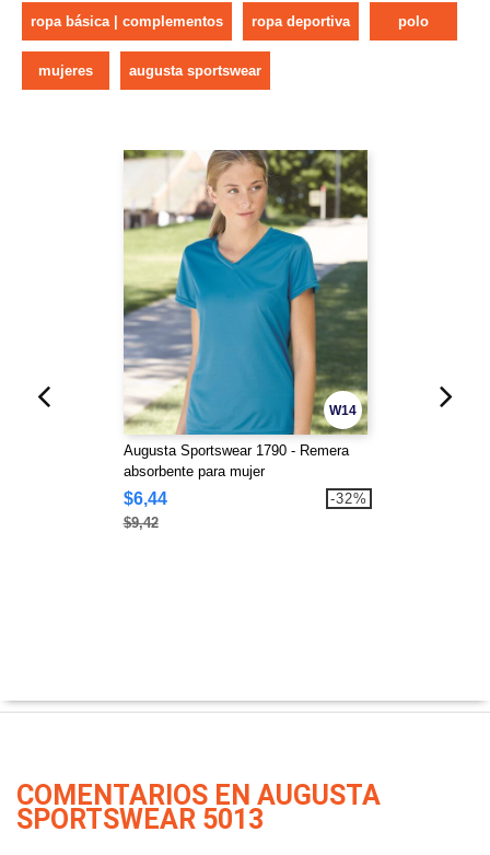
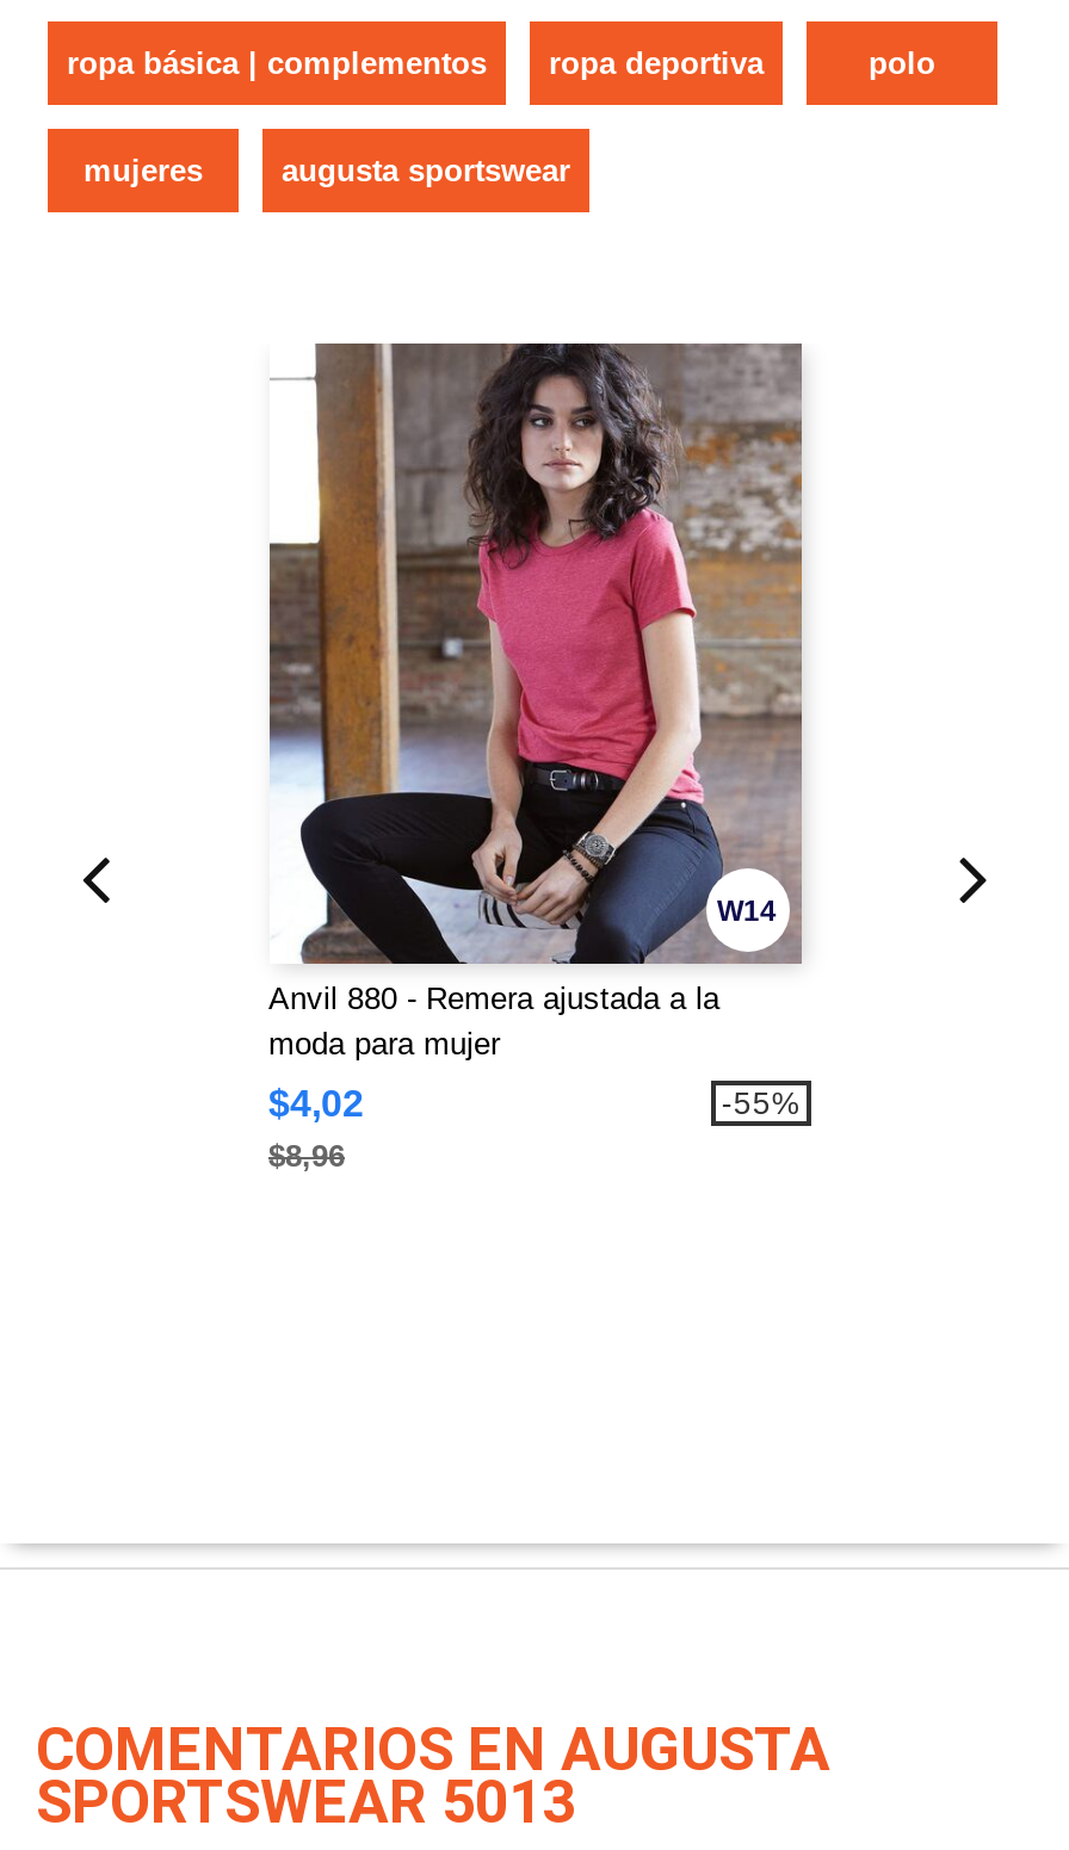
[122,149,369,480] [image] | Augusta Sportswear 1790 - Remera | absorbente para mujer -> [267,341,804,1062] [image] | Anvil 880 - Remera ajustada a la | moda para mujer
[123,490,167,531] $6,44 | $9,42 -> [268,1084,364,1174] $4,02 | $8,96
[331,491,368,507] -32% -> [721,1086,802,1122] -55%

